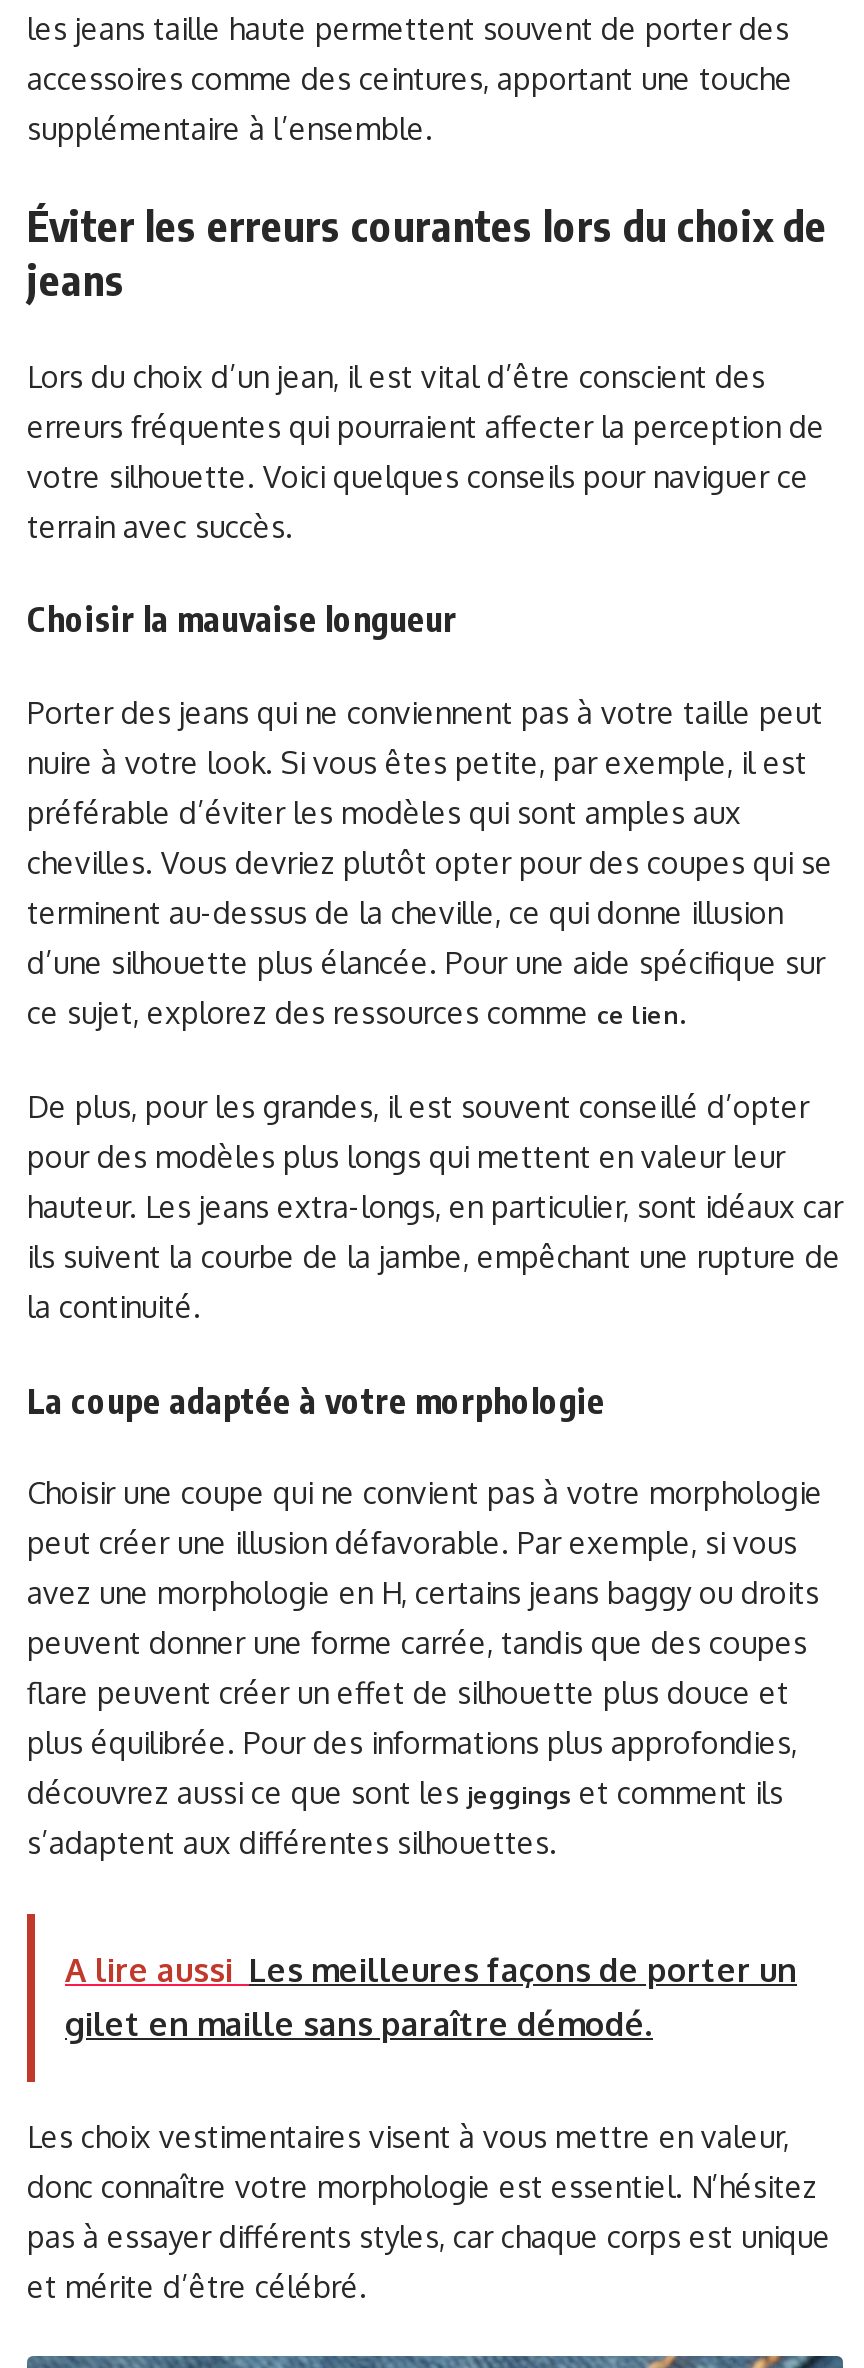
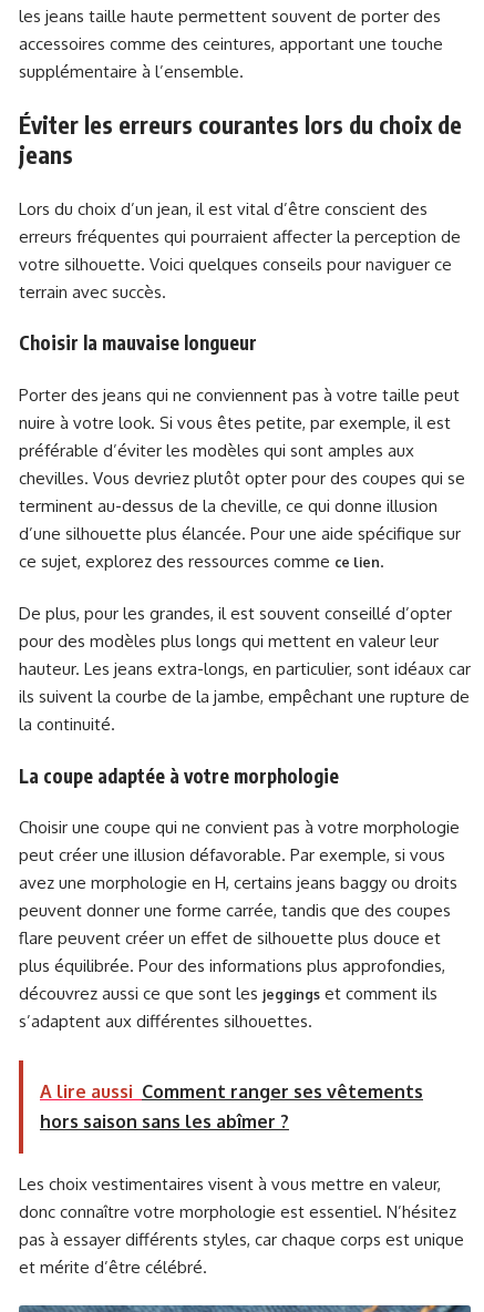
[65,1950,797,2044] A lire aussi Les meilleures façons de porter un | gilet en maille sans paraître démodé. -> [40,1080,423,1132] A lire aussi Comment ranger ses vêtements | hors saison sans les abîmer ?

